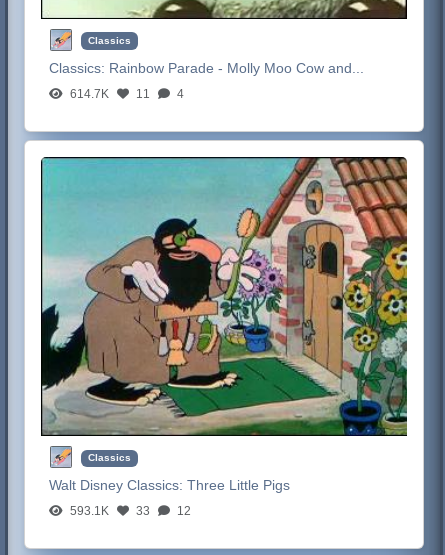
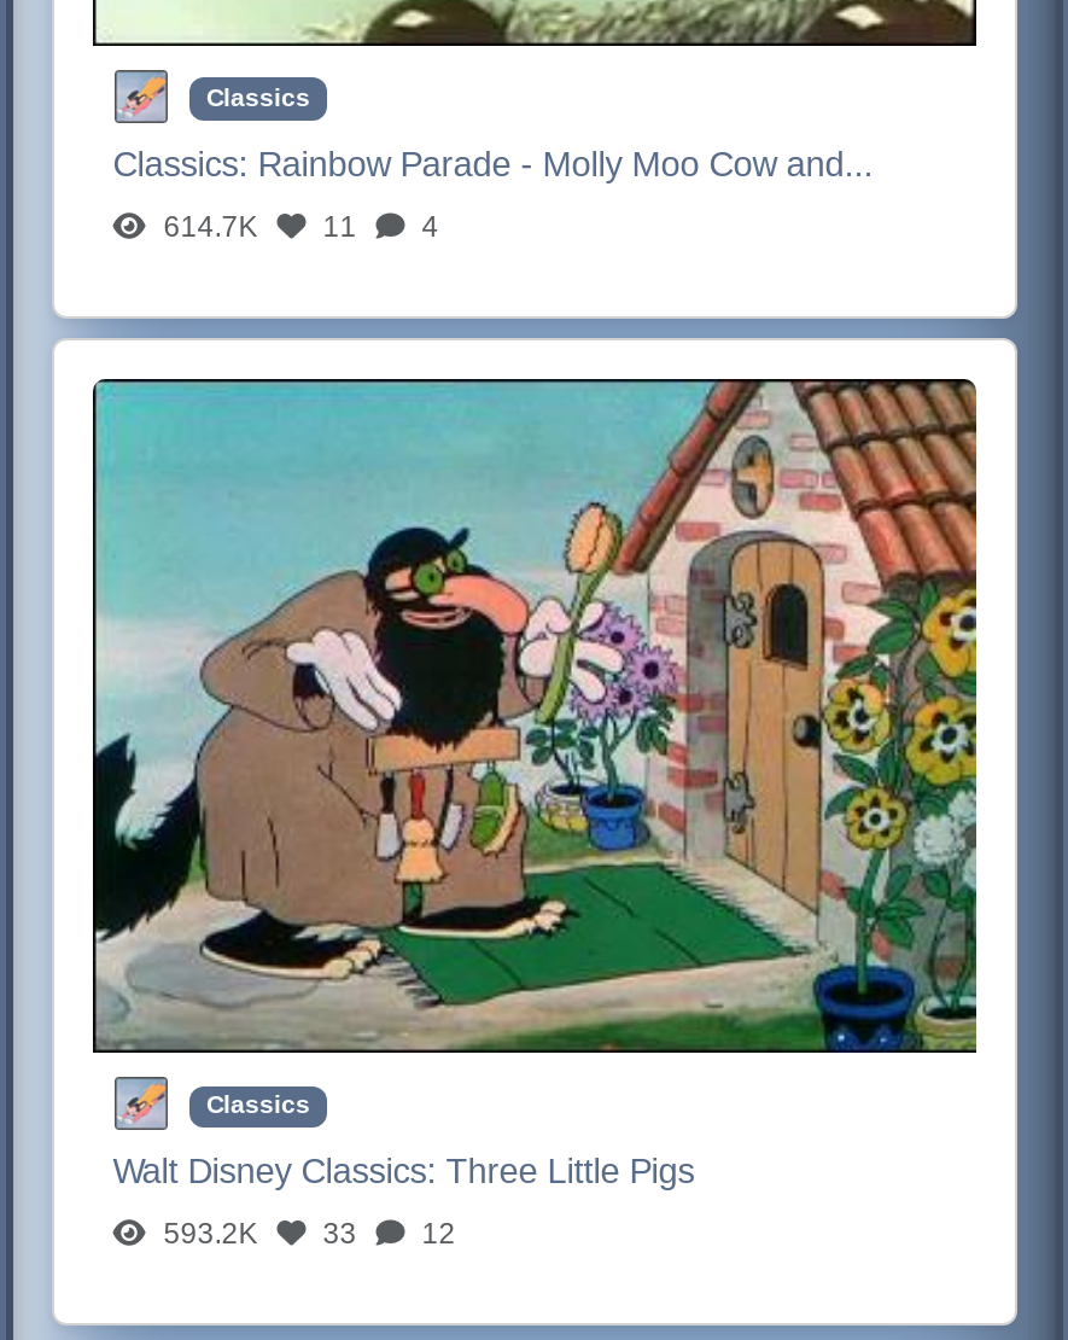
[67,504,191,518] 593.1K 33 12 -> [156,1217,455,1251] 593.2K 33 12

